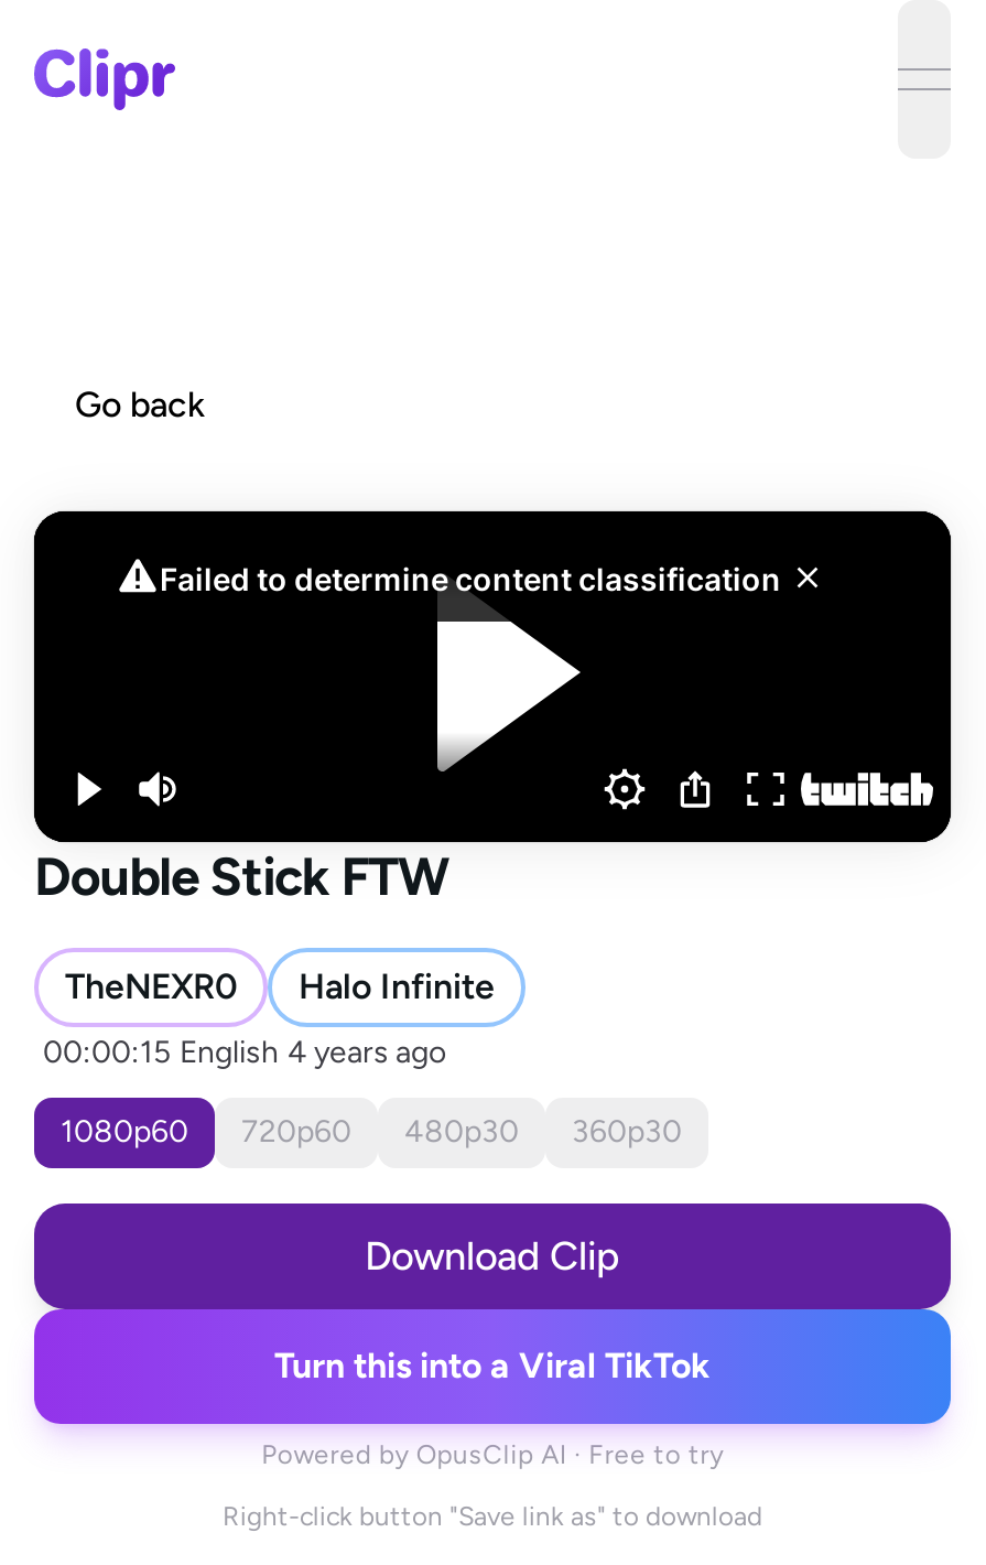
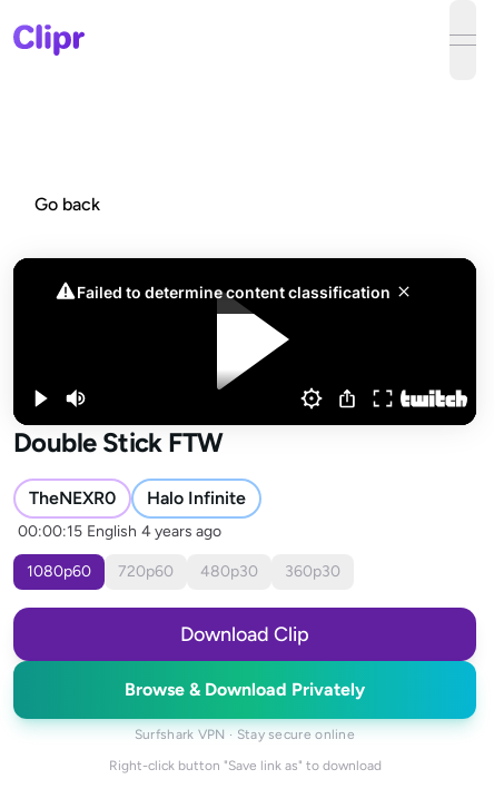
[274,1345,711,1386] Turn this into a Viral TikTok -> [125,679,365,700] Browse & Download Privately
[261,1439,724,1470] Powered by OpusClip AI · Free to try -> [135,727,355,742] Surfshark VPN · Stay secure online

